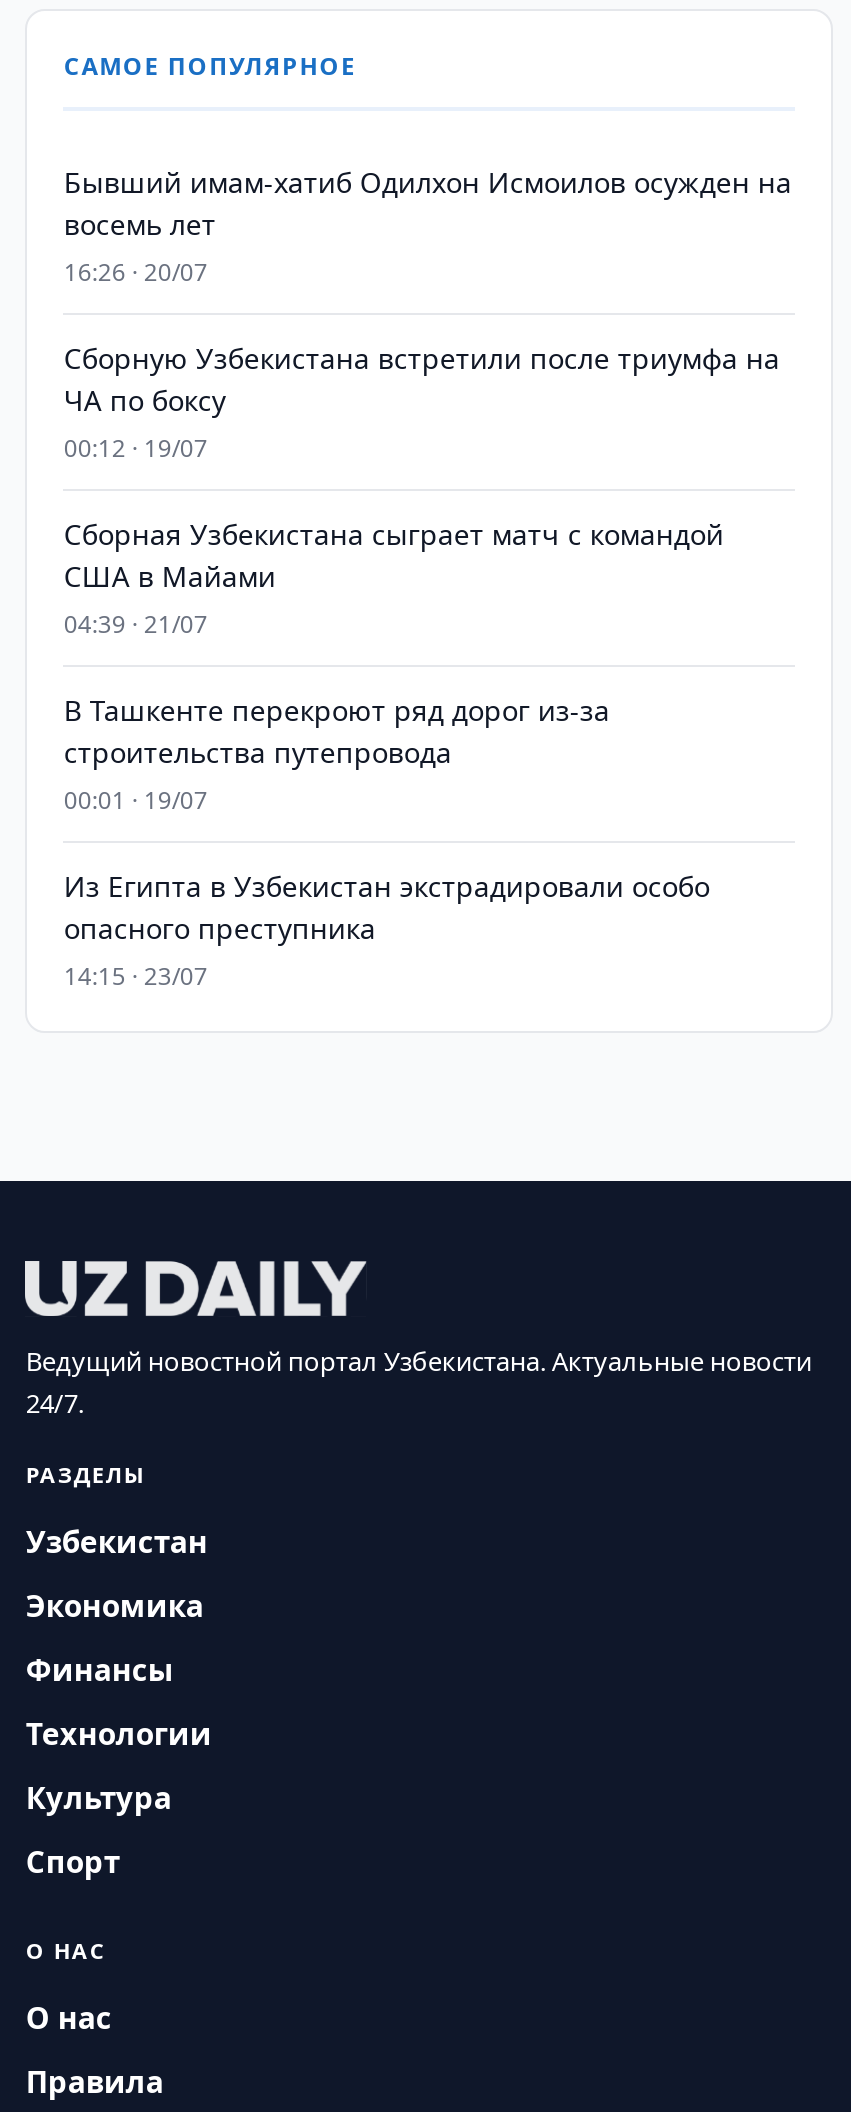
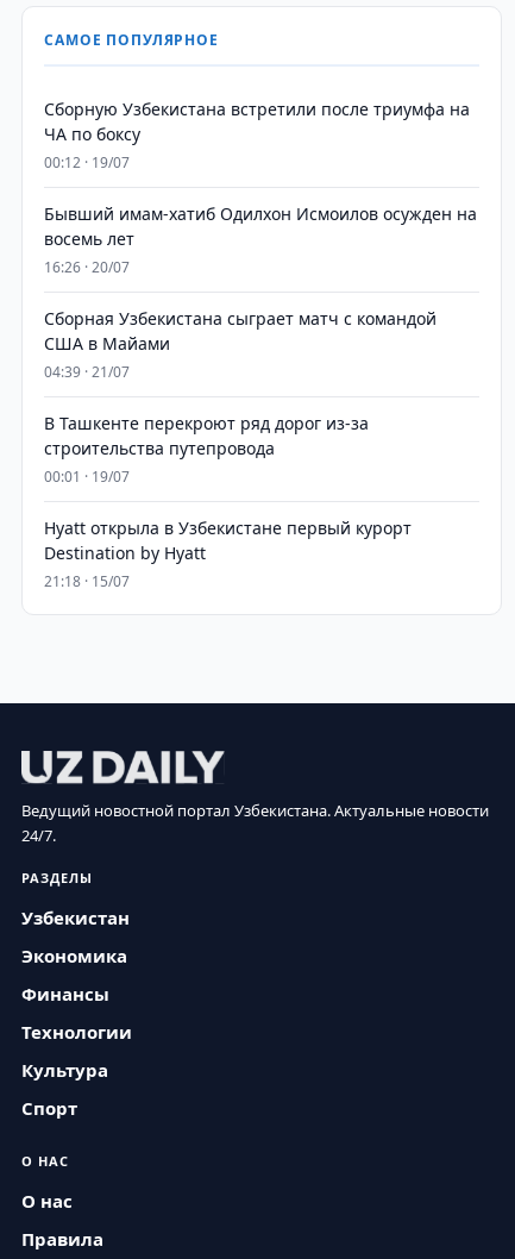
moved [64,163,792,289] -> [44,202,477,277]: Бывший имам-хатиб Одилхон Исмоилов осужден на | восемь лет | 16:26 · 20/07
moved [64,339,780,465] -> [44,98,470,173]: Сборную Узбекистана встретили после триумфа на | ЧА по боксу | 00:12 · 19/07
[64,867,710,993] Из Египта в Узбекистан экстрадировали особо | опасного преступника | 14:15 · 23/07 -> [44,516,412,591] Hyatt открыла в Узбекистане первый курорт | Destination by Hyatt | 21:18 · 15/07

